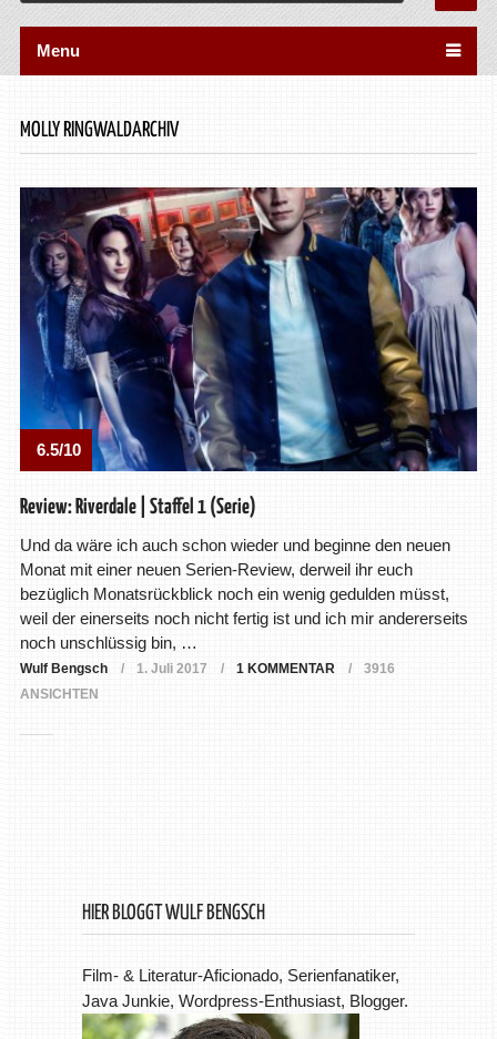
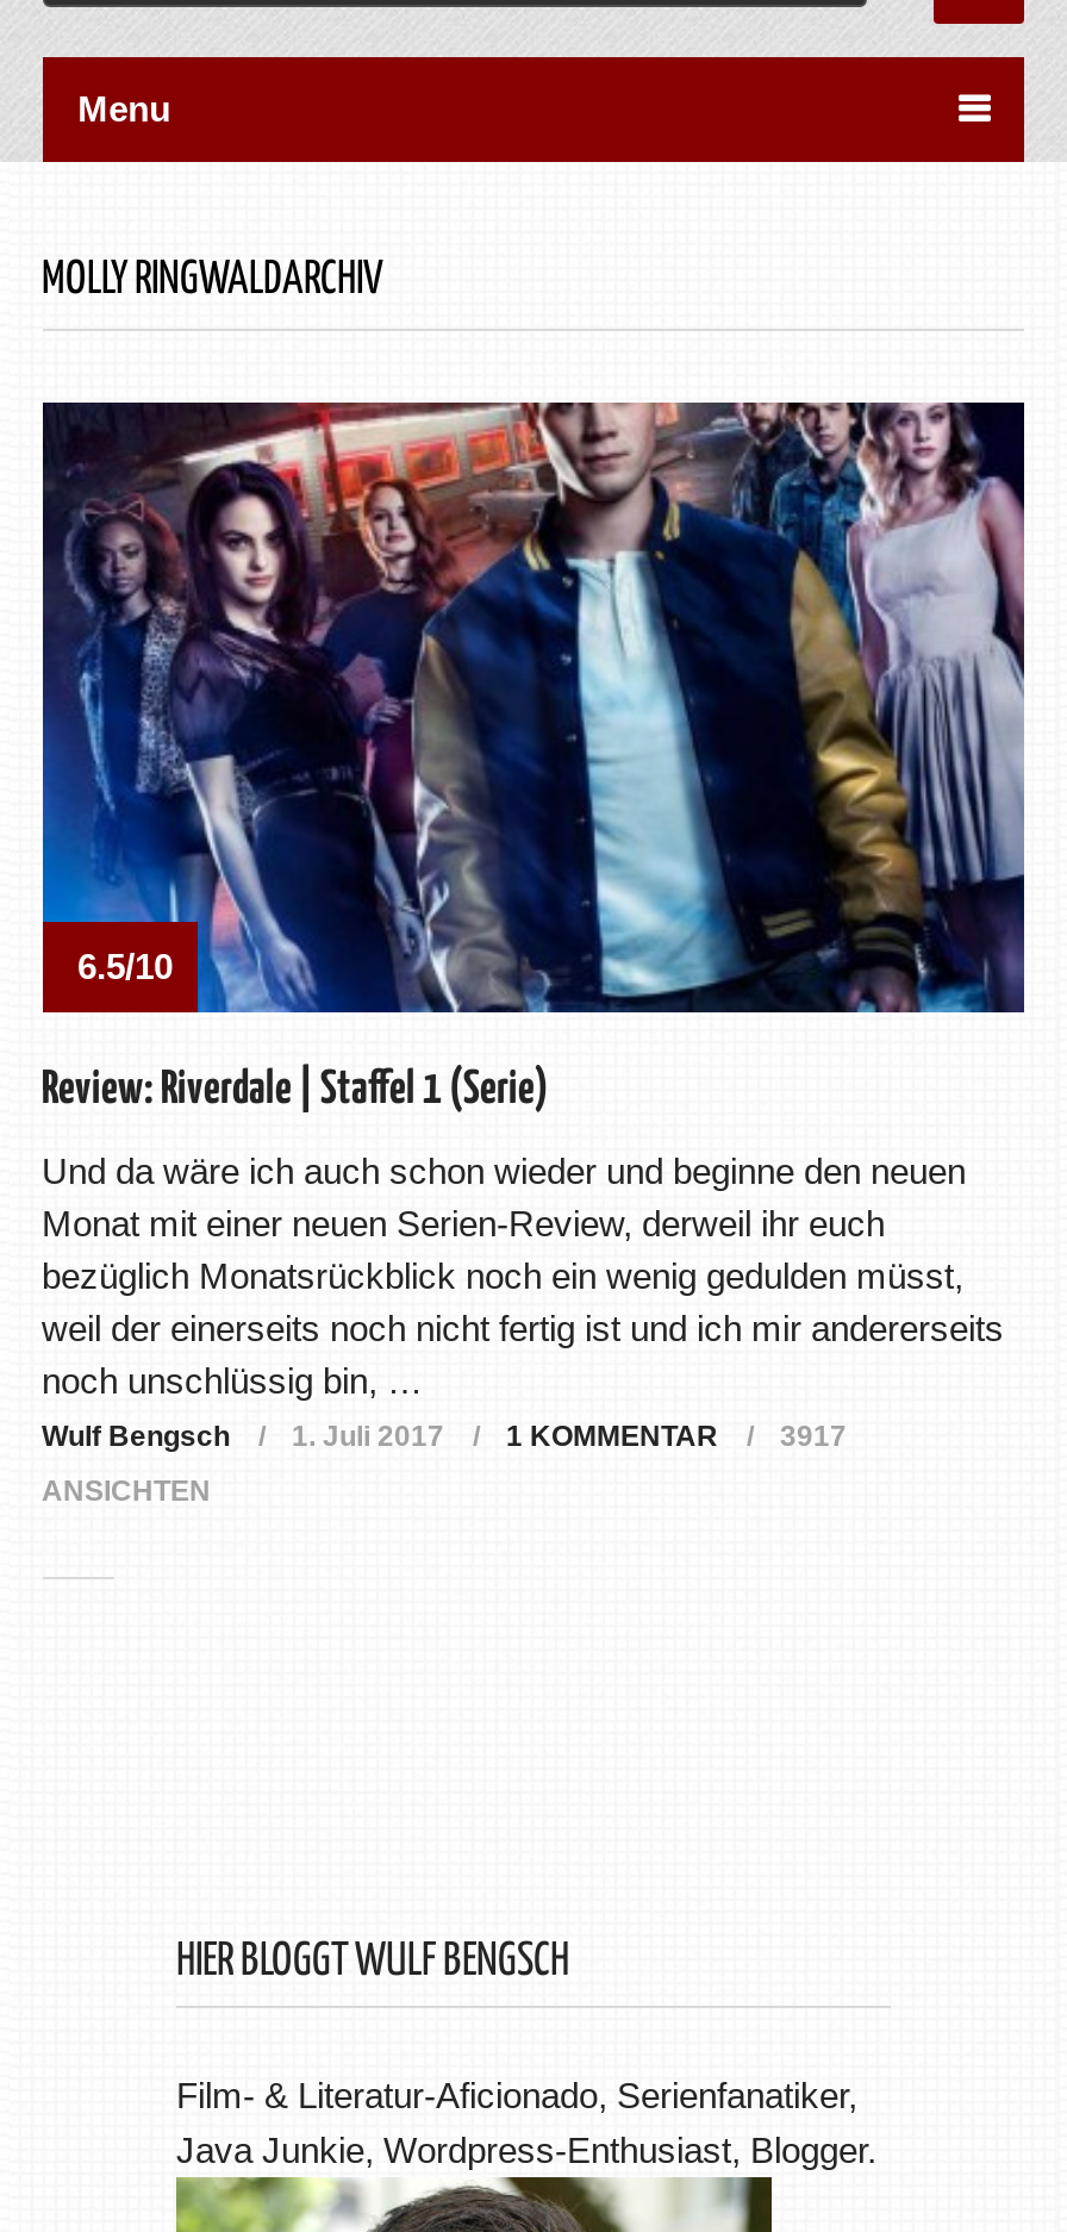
[19,661,394,677] Wulf Bengsch 1. Juli 2017 1 KOMMENTAR 3916 -> [42,1420,847,1454] Wulf Bengsch 1. Juli 2017 1 KOMMENTAR 3917

